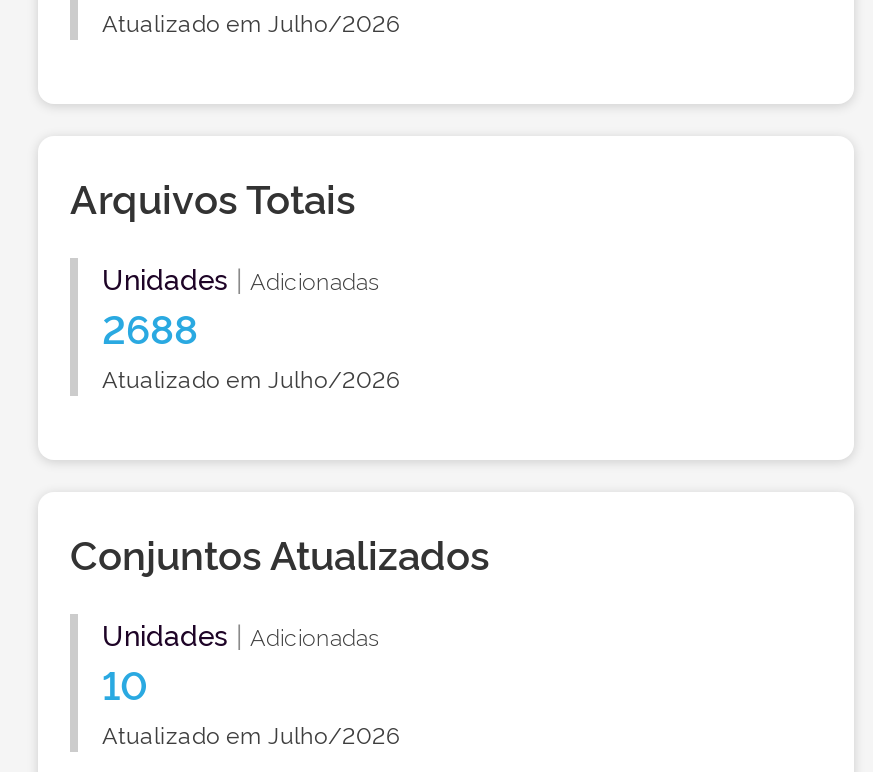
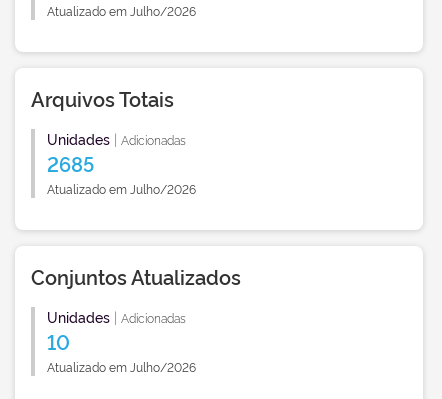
[102,297,198,353] 2688 -> [47,148,94,176] 2685

